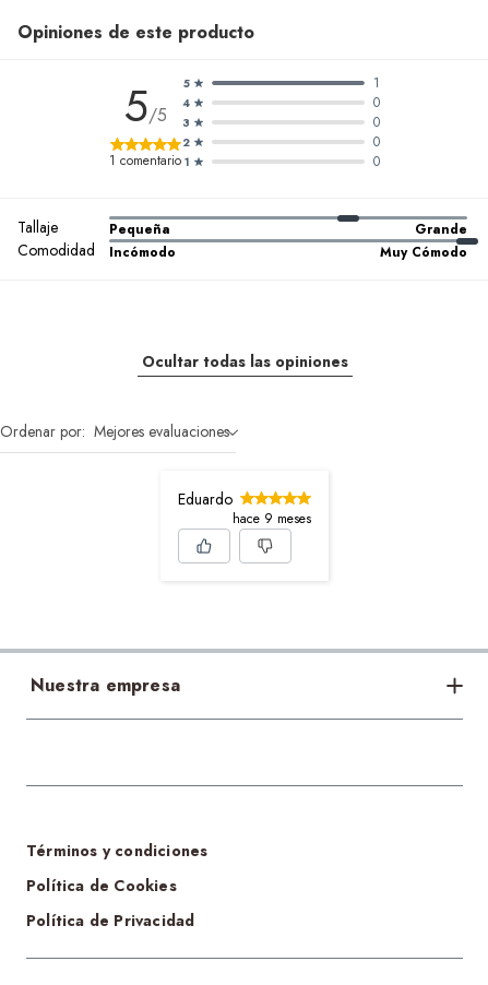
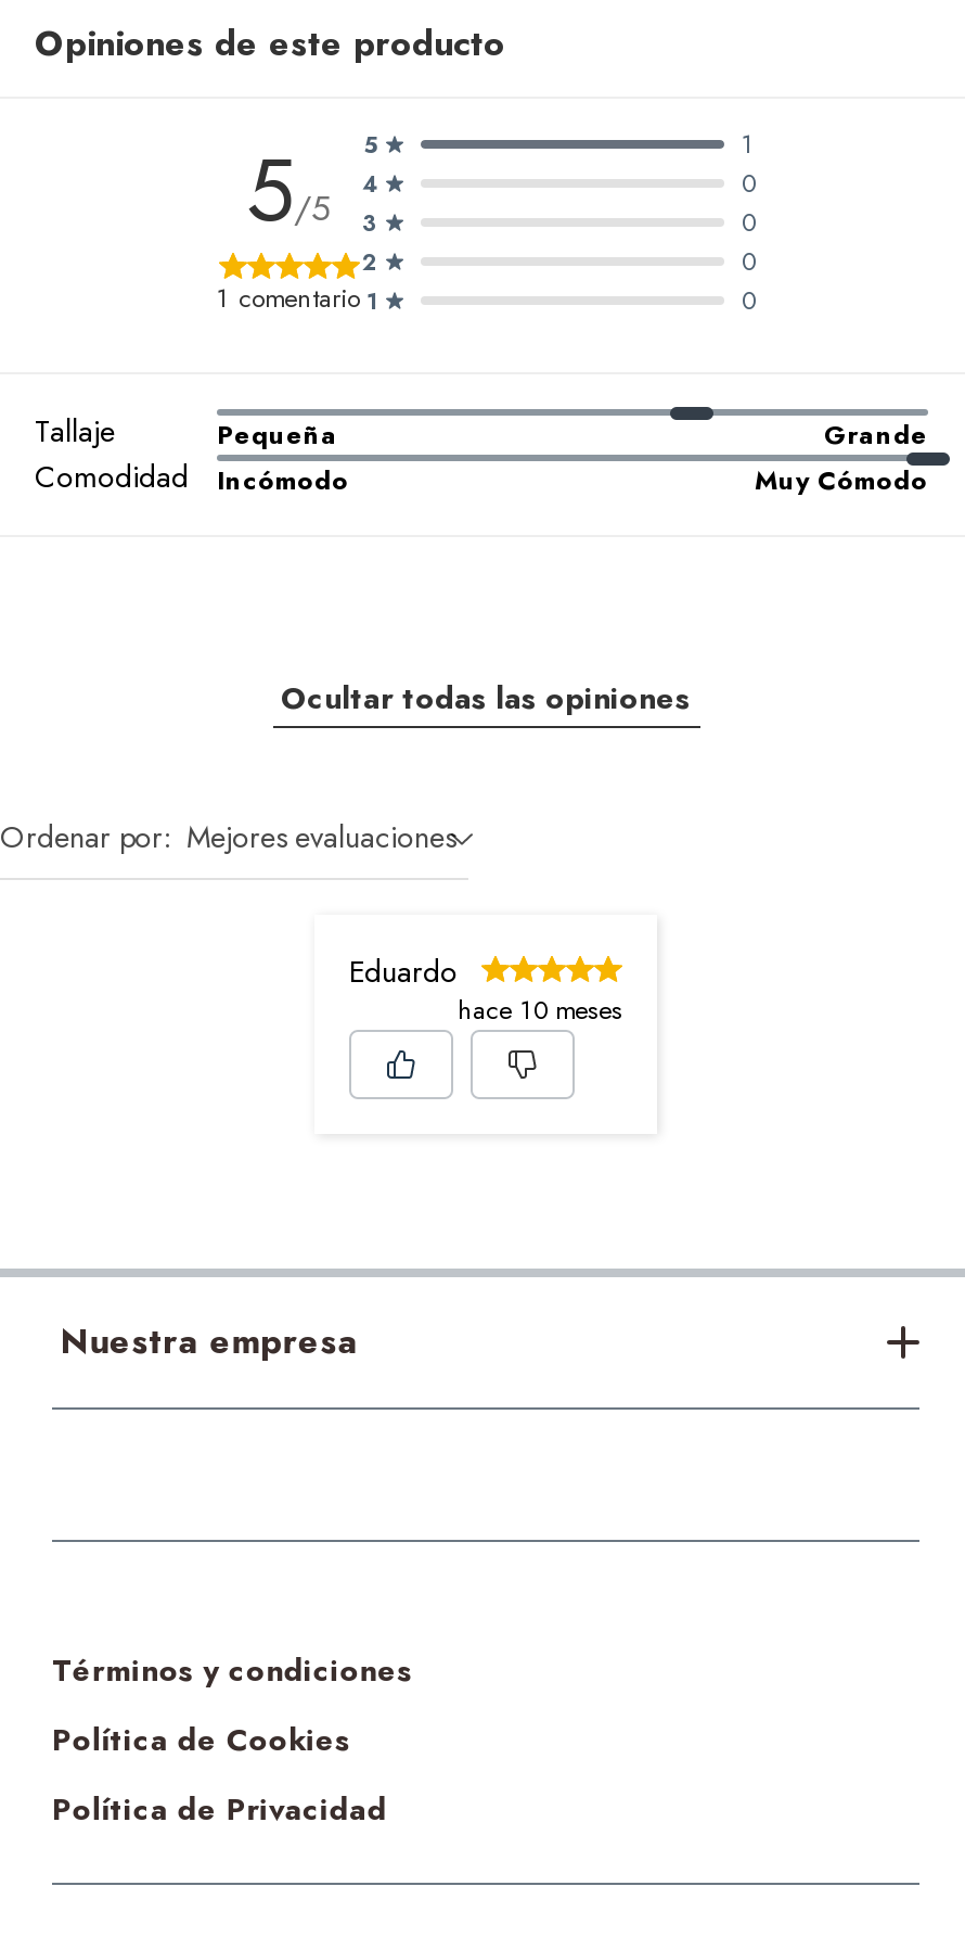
[233,509,311,529] hace 9 meses -> [458,991,622,1030] hace 10 meses

